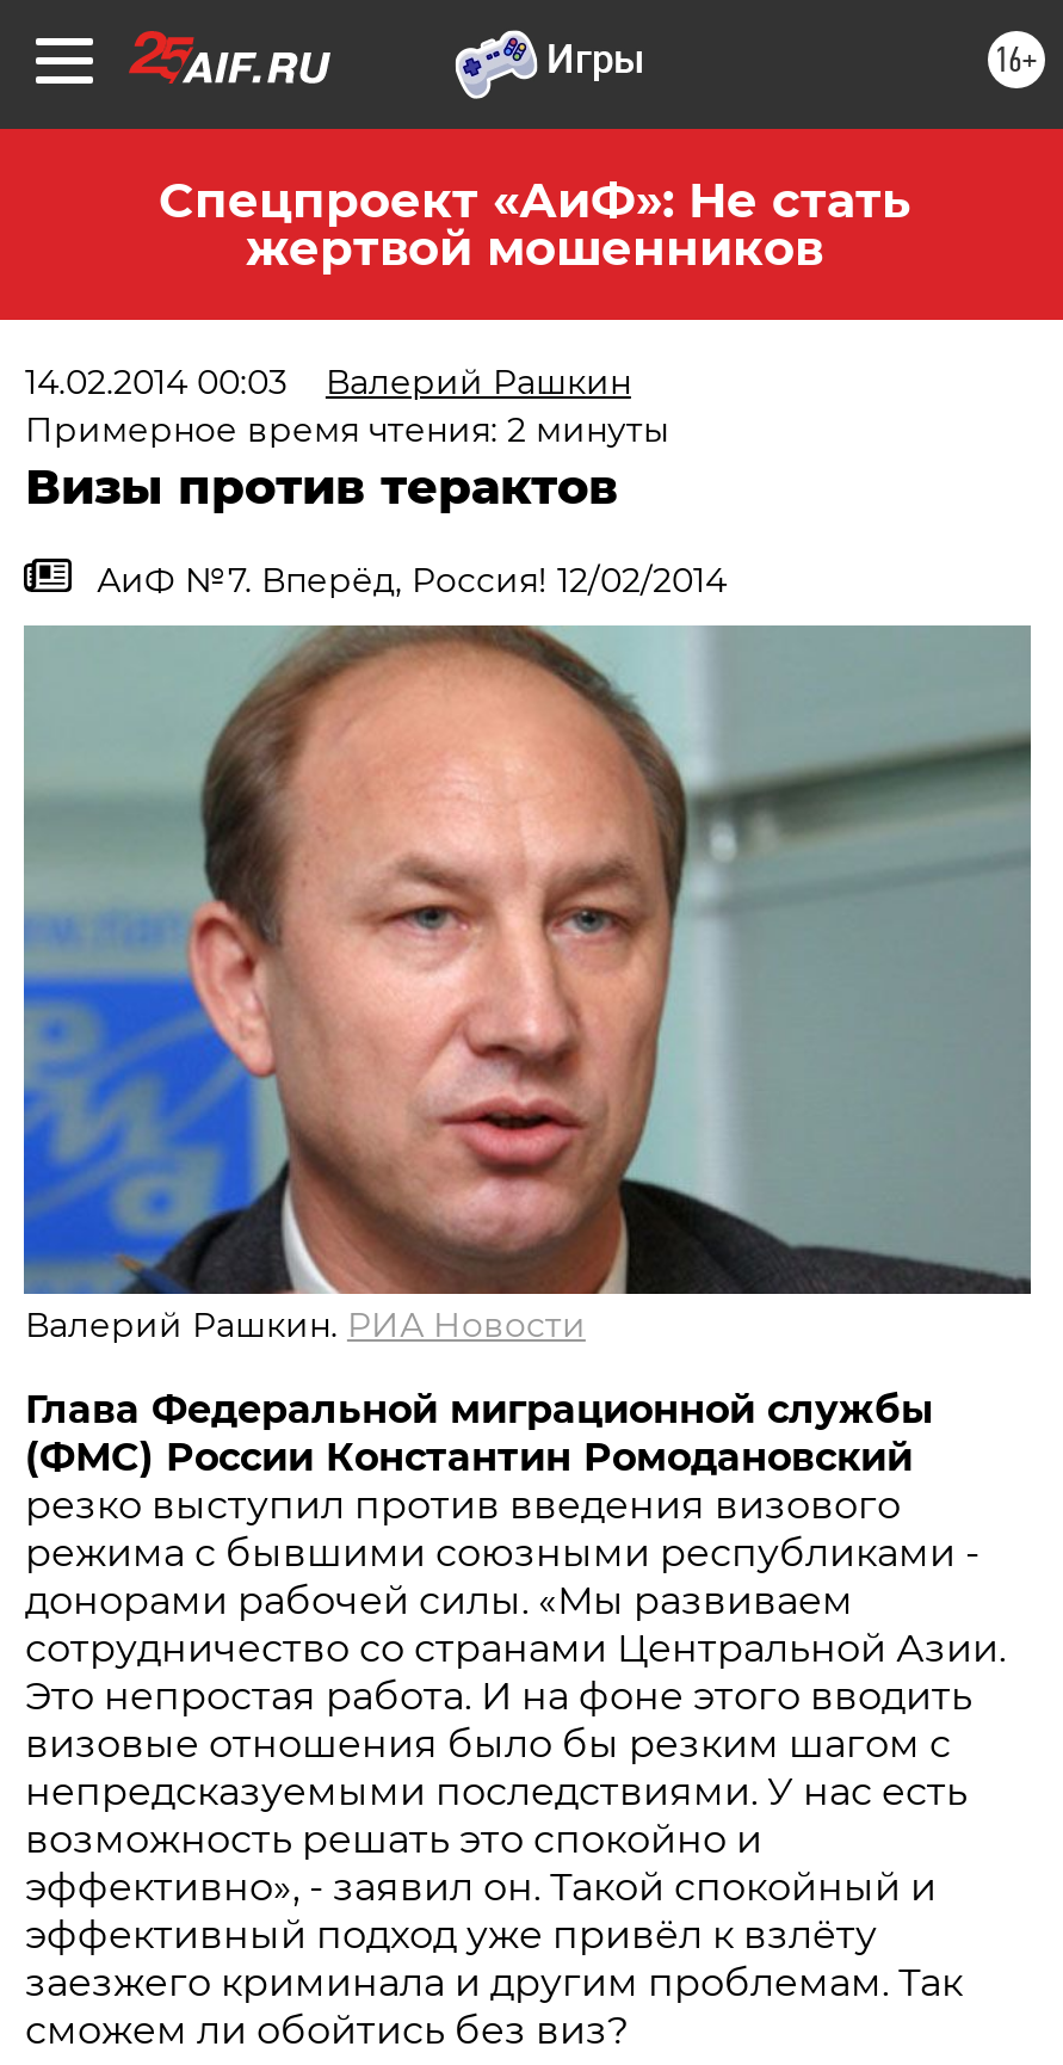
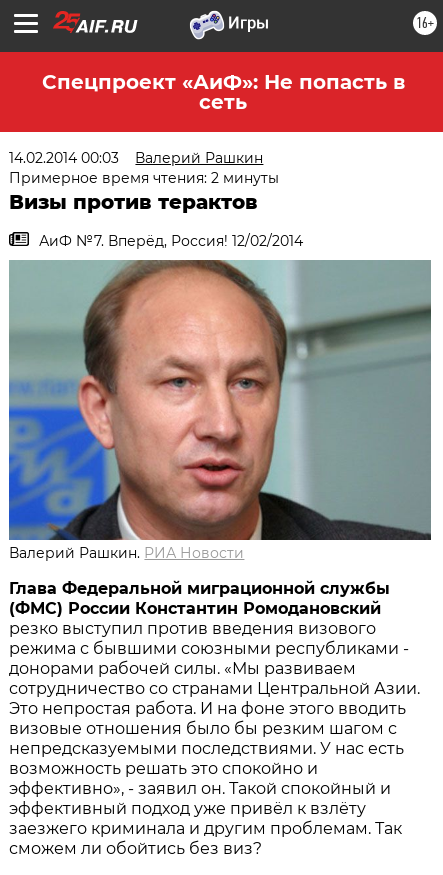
[159,172,910,277] Спецпроект «АиФ»: Не стать | жертвой мошенников -> [41,70,404,114] Спецпроект «АиФ»: Не попасть в | сеть

